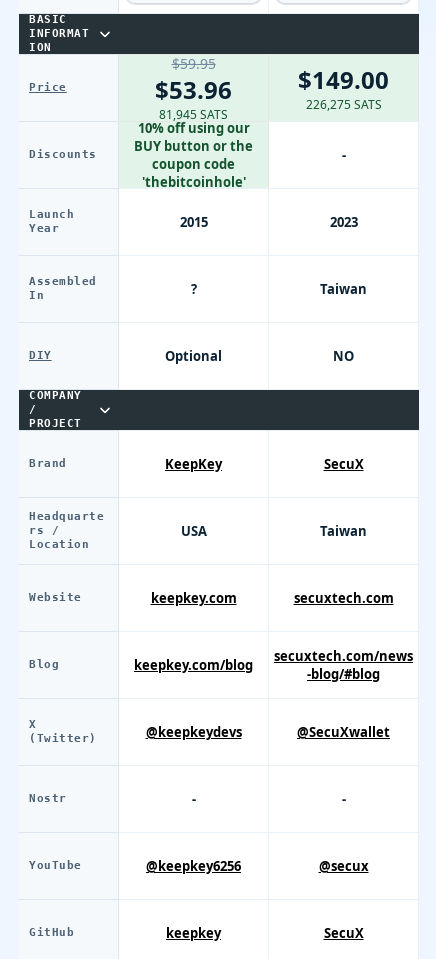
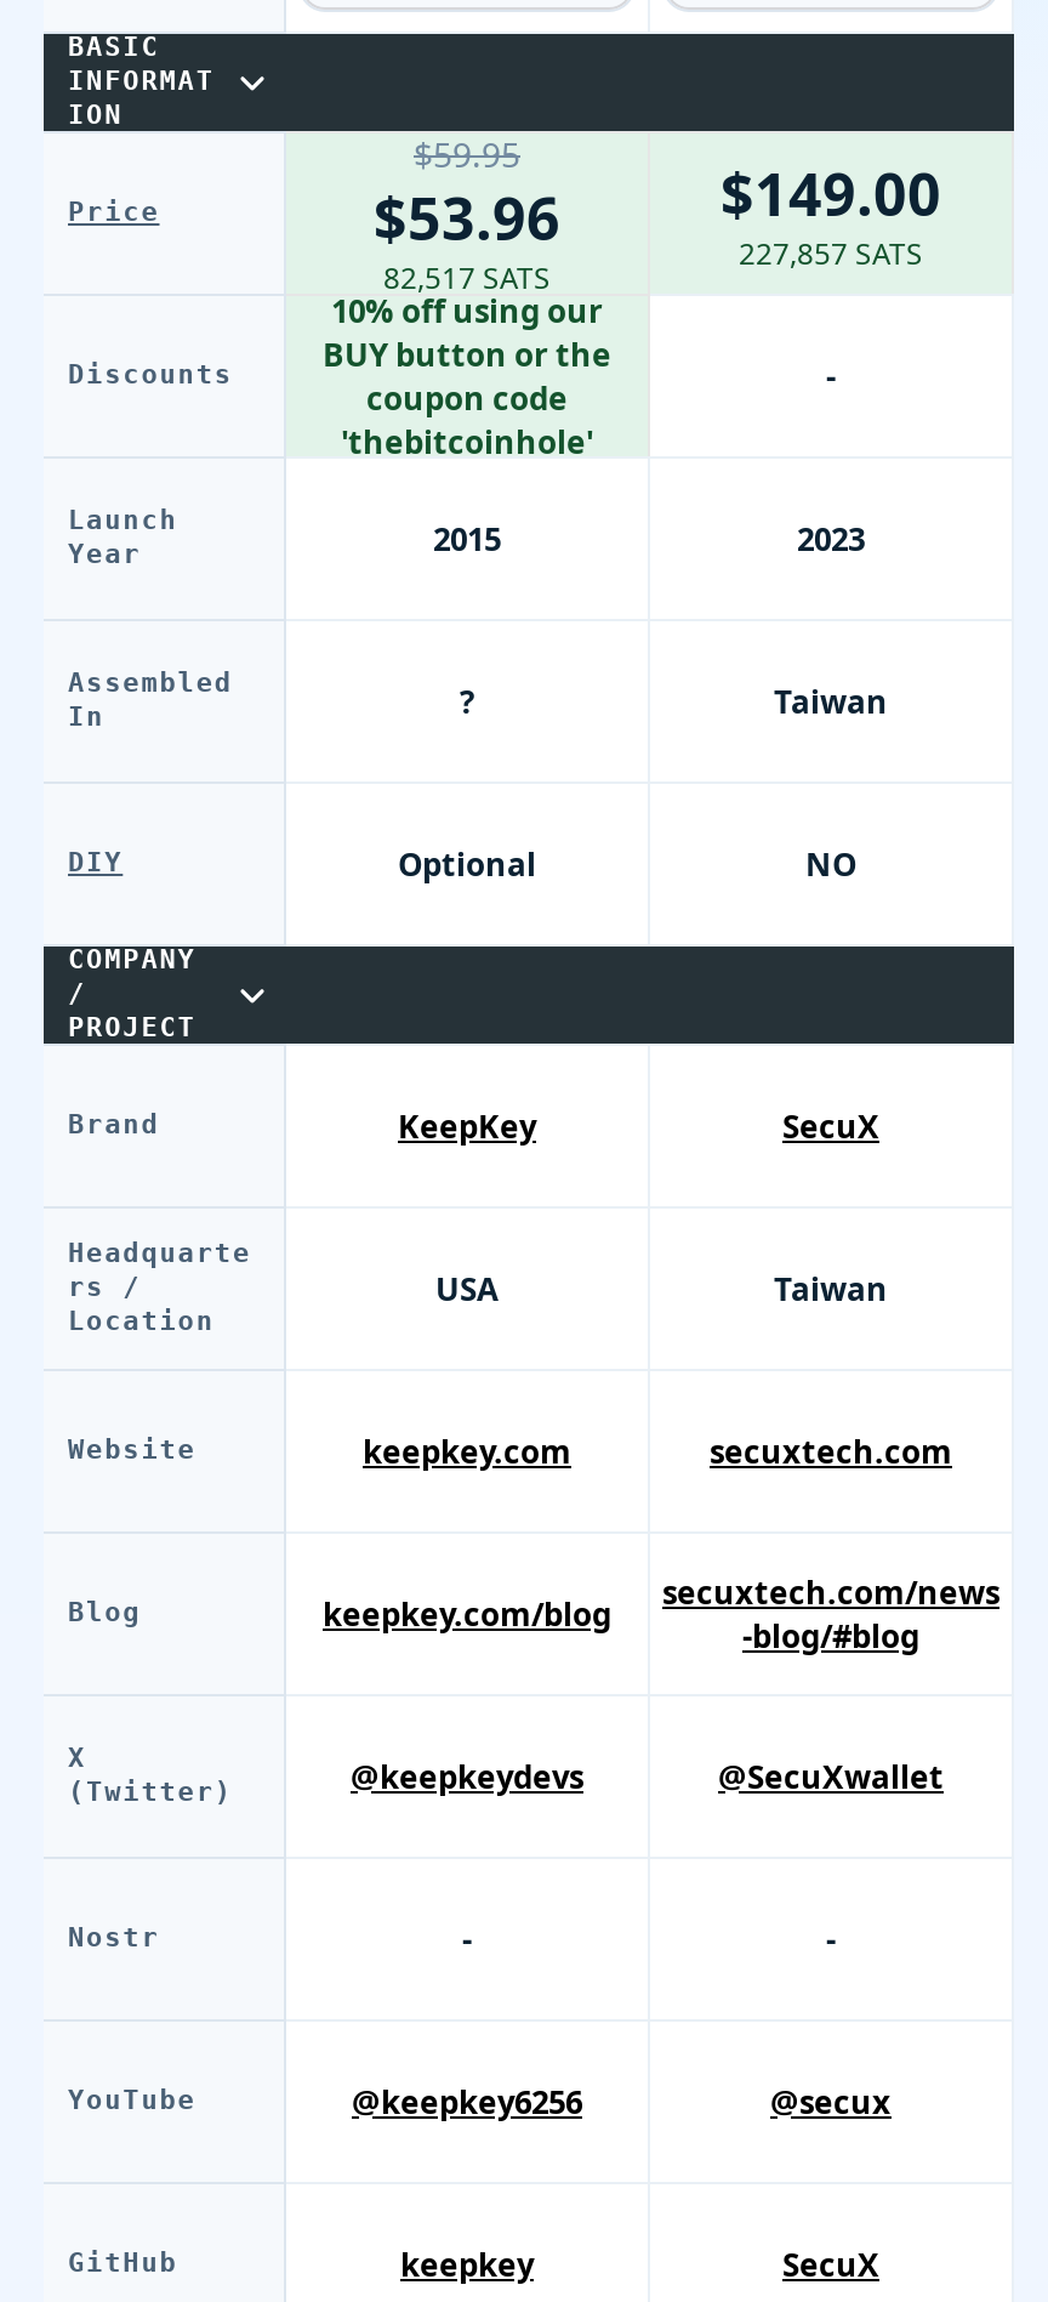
[305,96,381,113] 226,275 SATS -> [739,233,923,274] 227,857 SATS
[159,105,228,122] 81,945 SATS -> [383,256,551,297] 82,517 SATS

